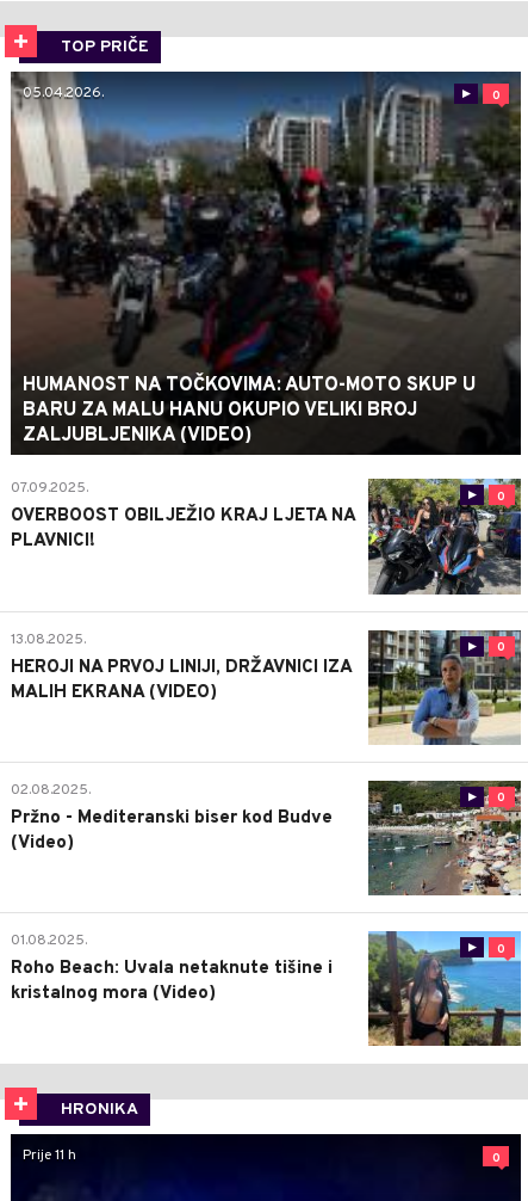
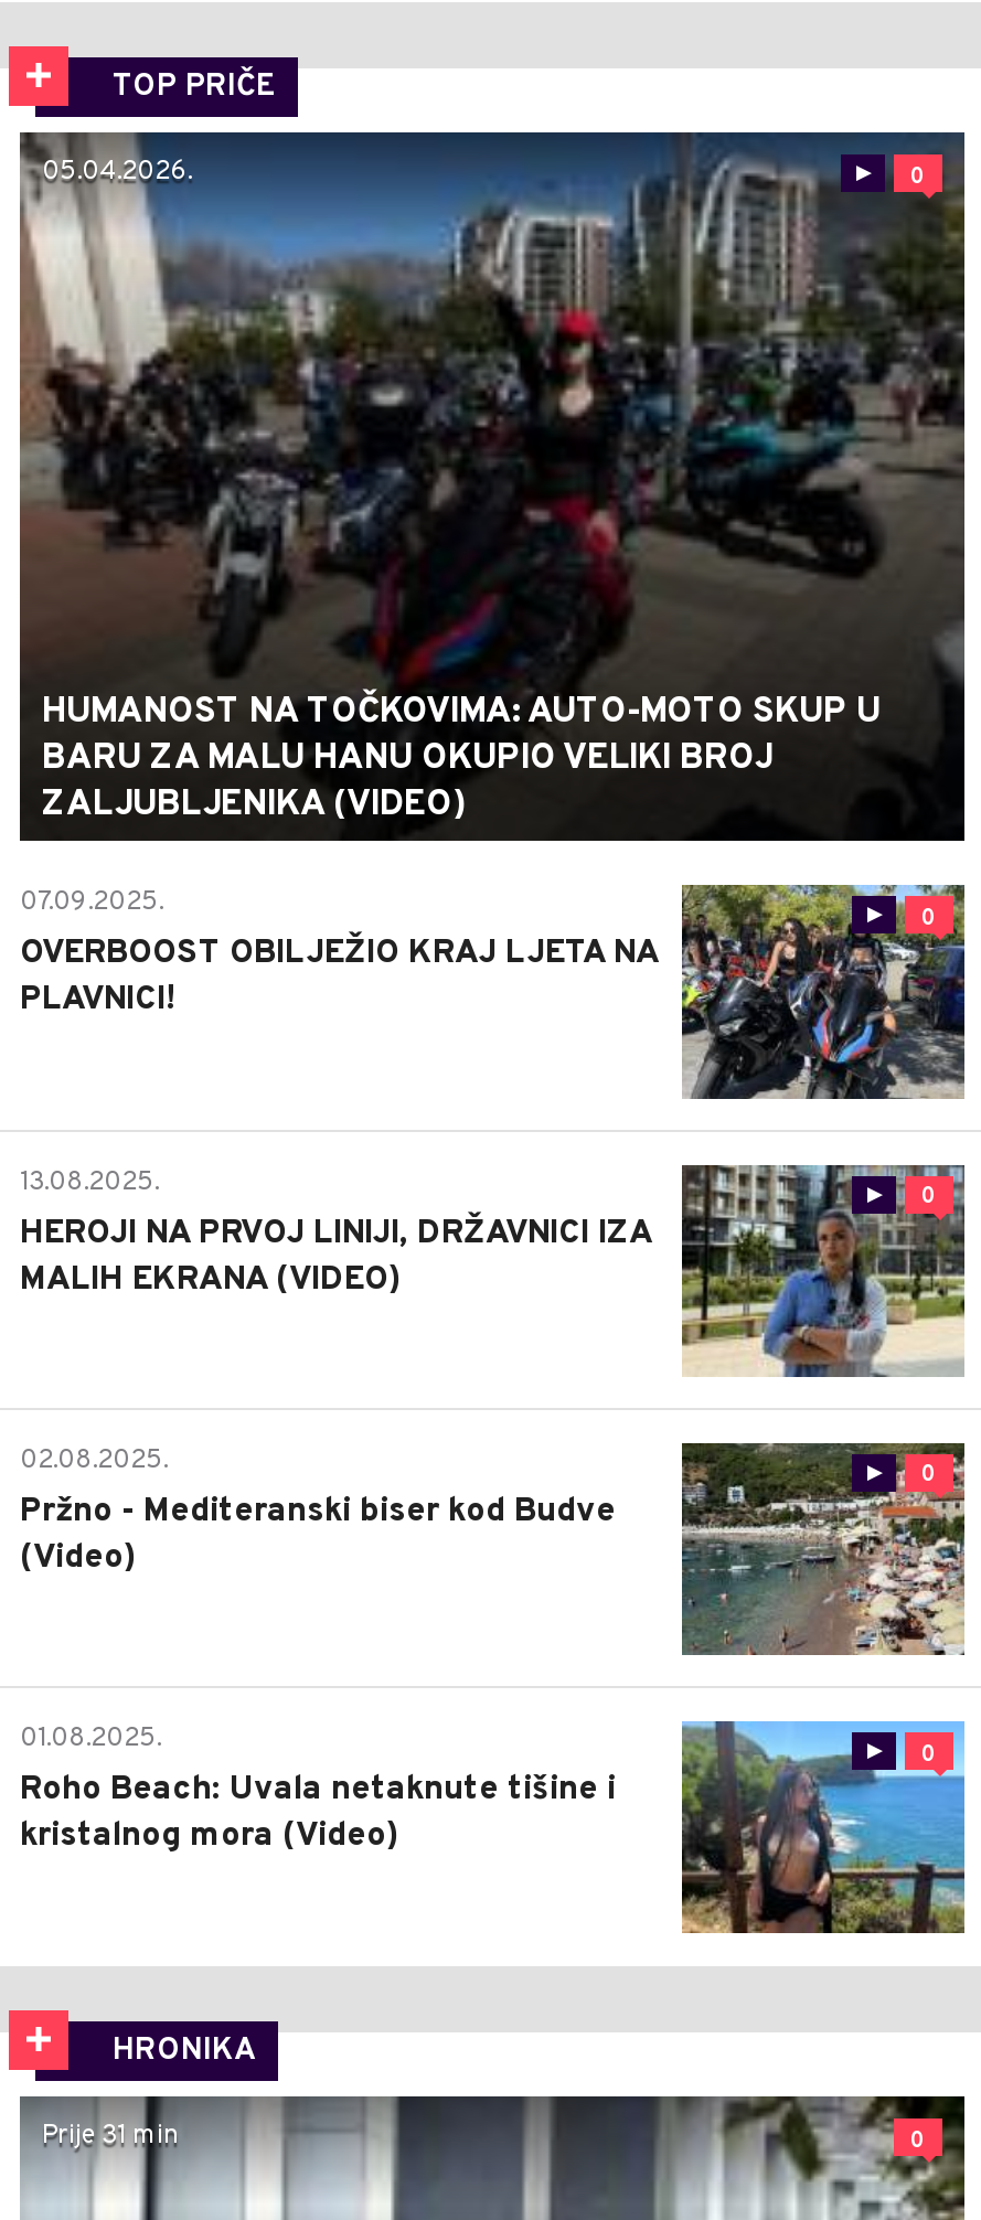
[23,1147,76,1166] Prije 11 h -> [42,2119,179,2155] Prije 31 min

